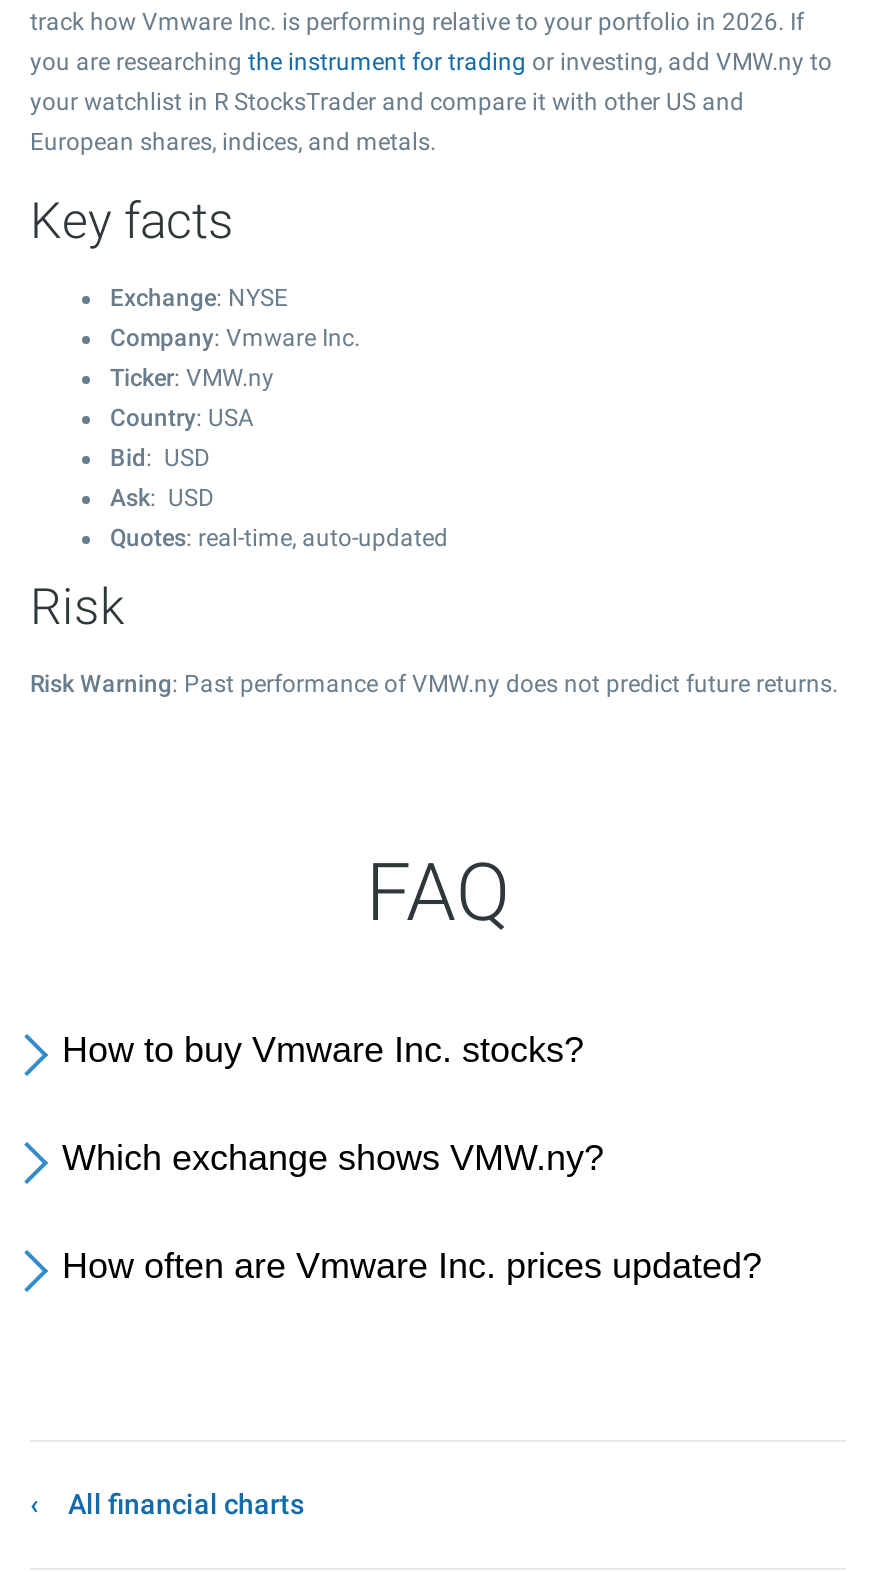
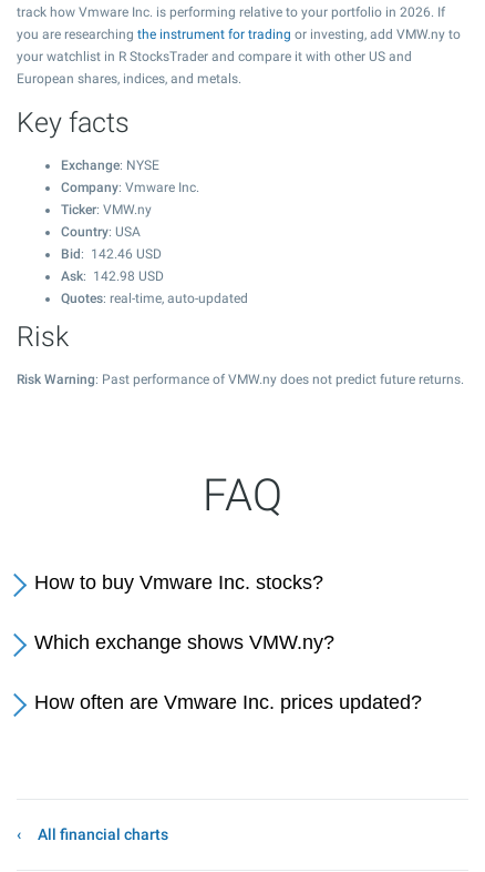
[110,444,214,512] Bid: USD | Ask: USD -> [61,246,164,284] Bid: 142.46 USD | Ask: 142.98 USD

